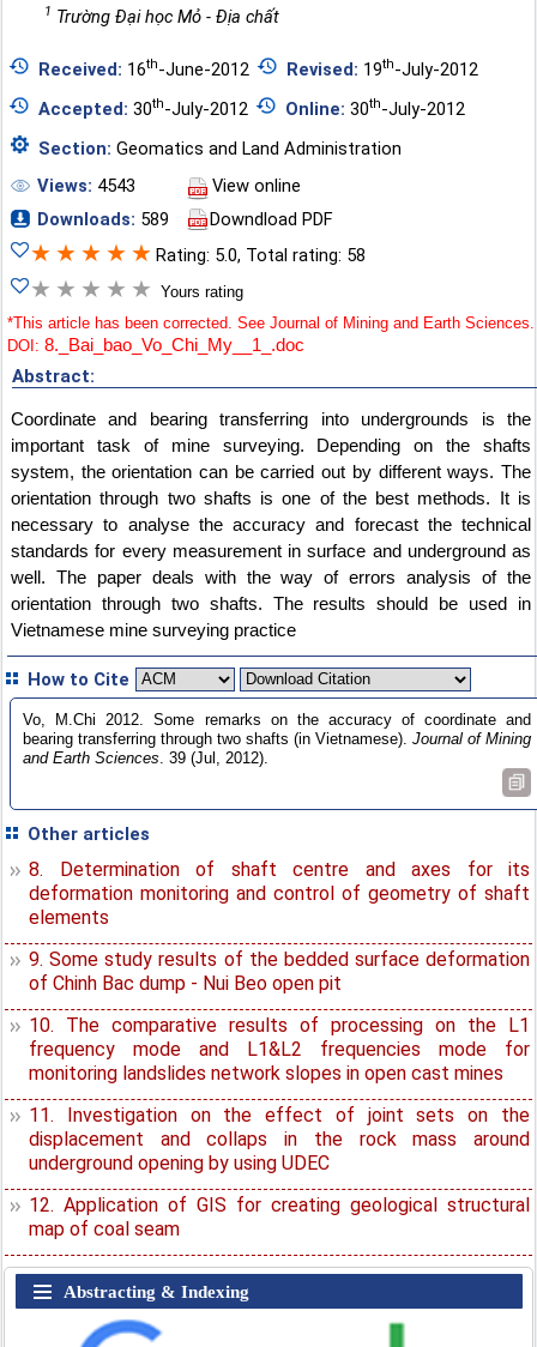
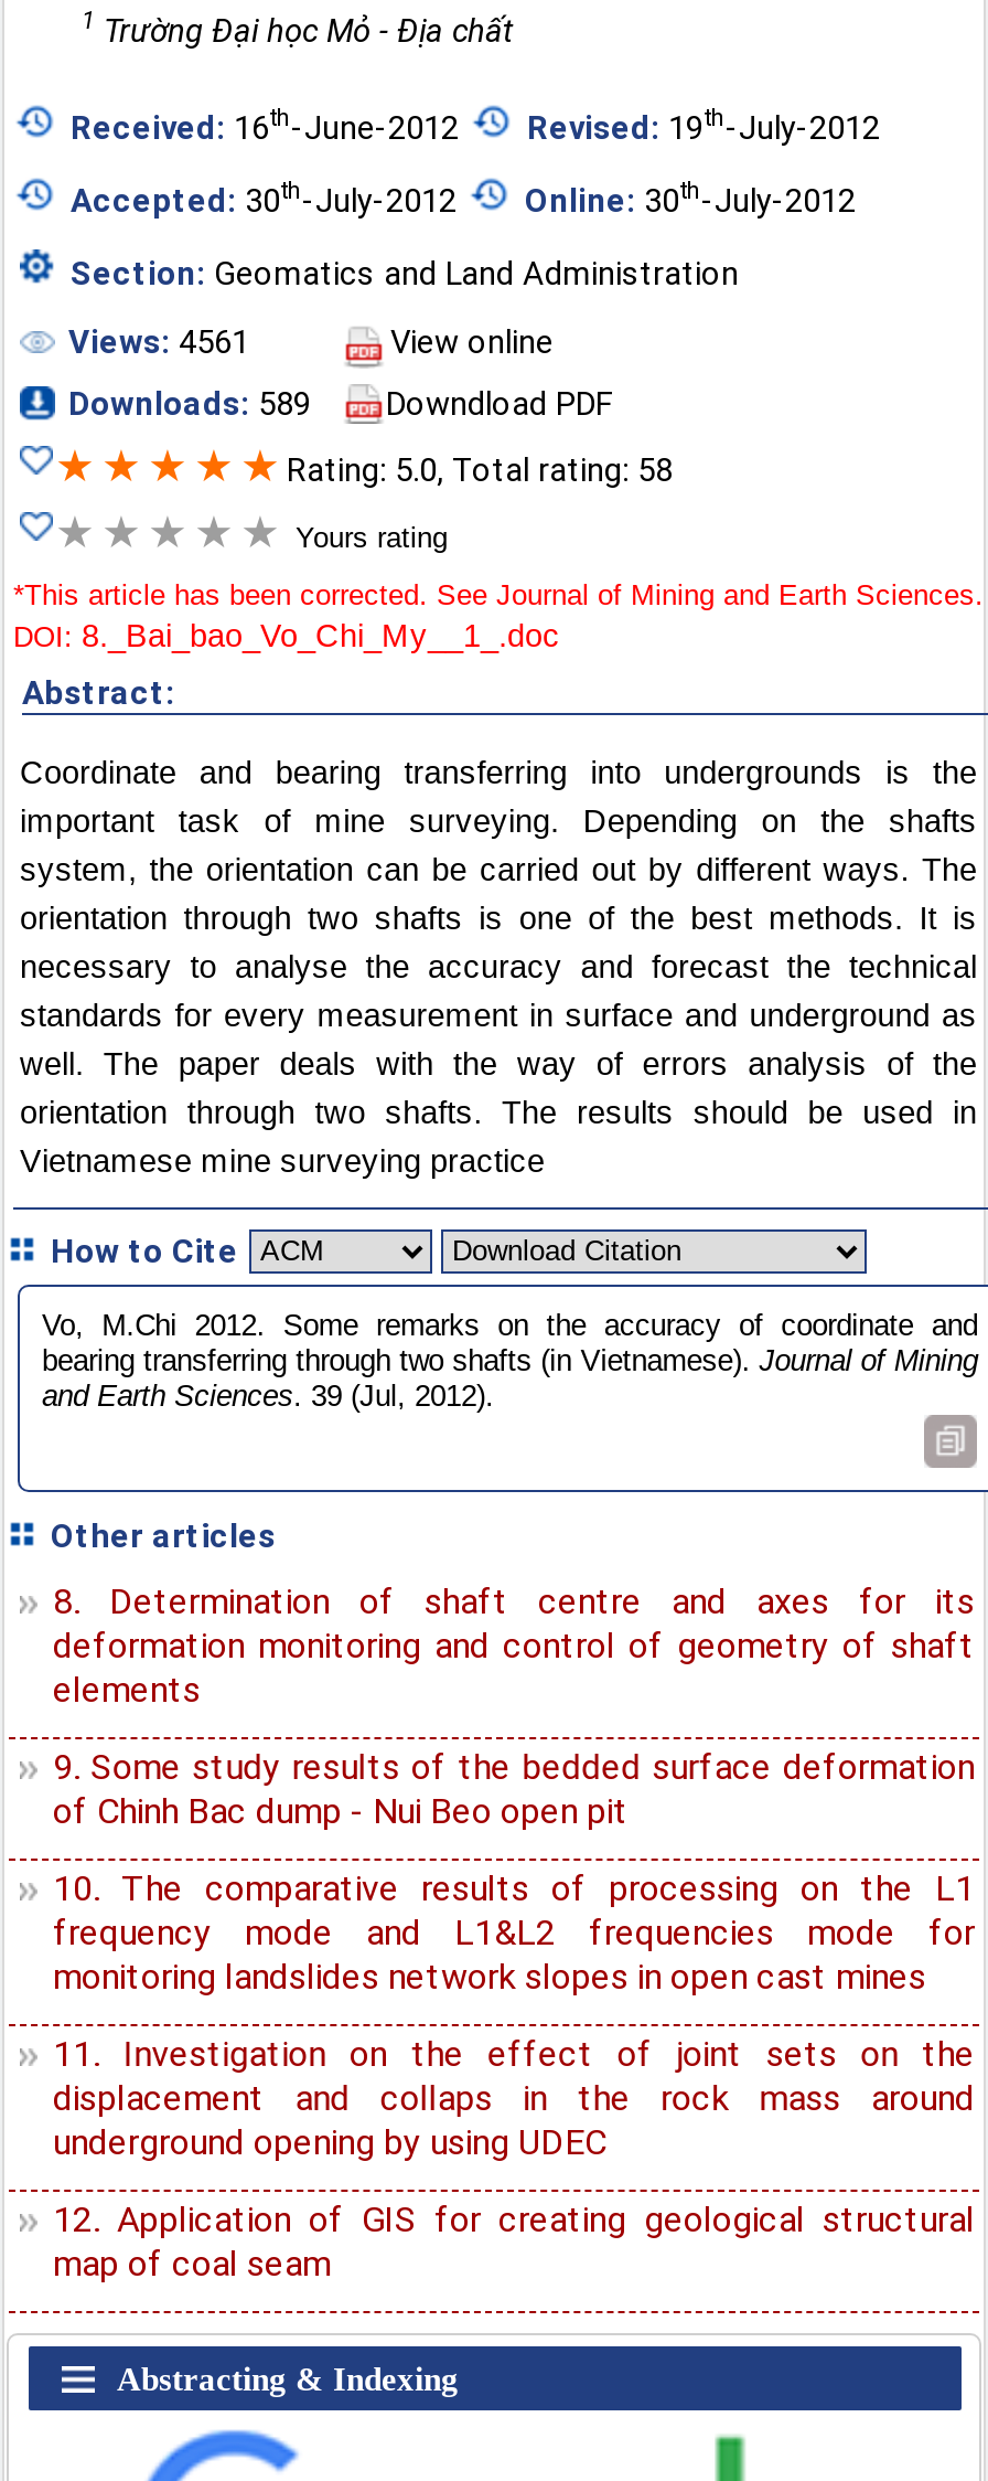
[37,175,135,196] Views: 4543 -> [68,322,249,362] Views: 4561

